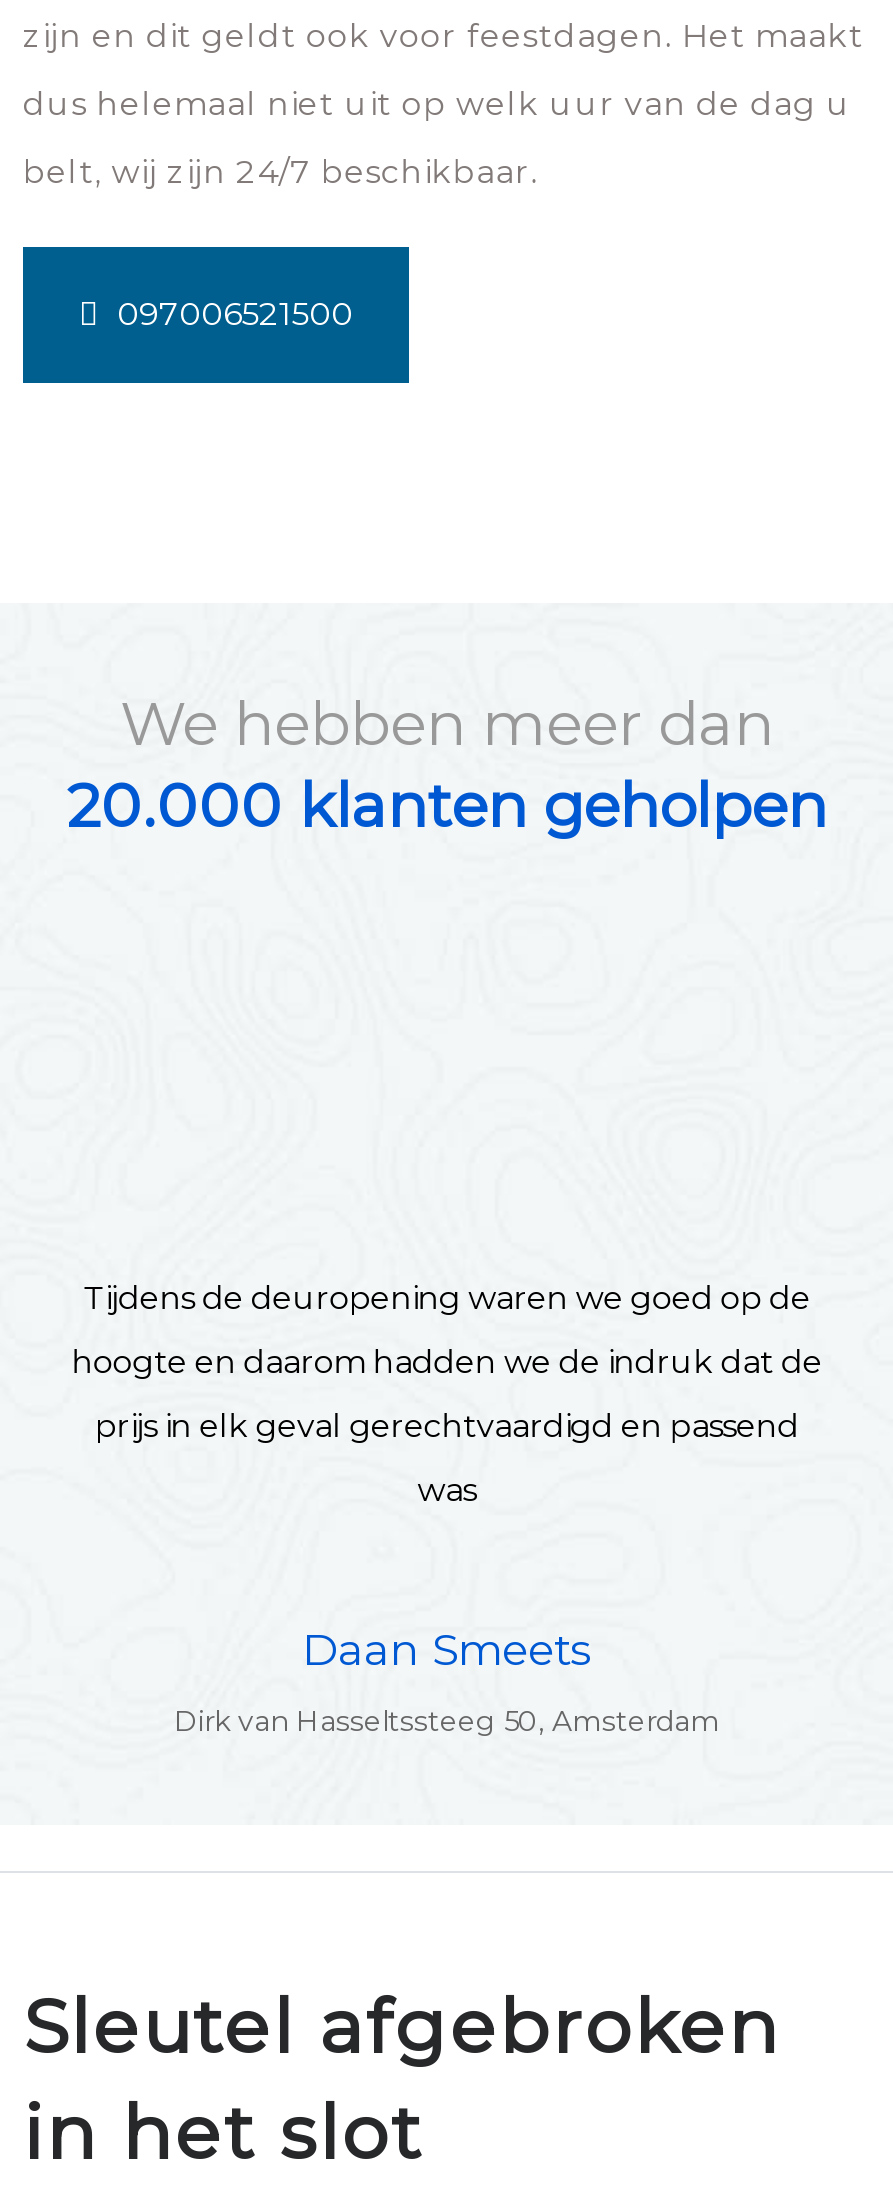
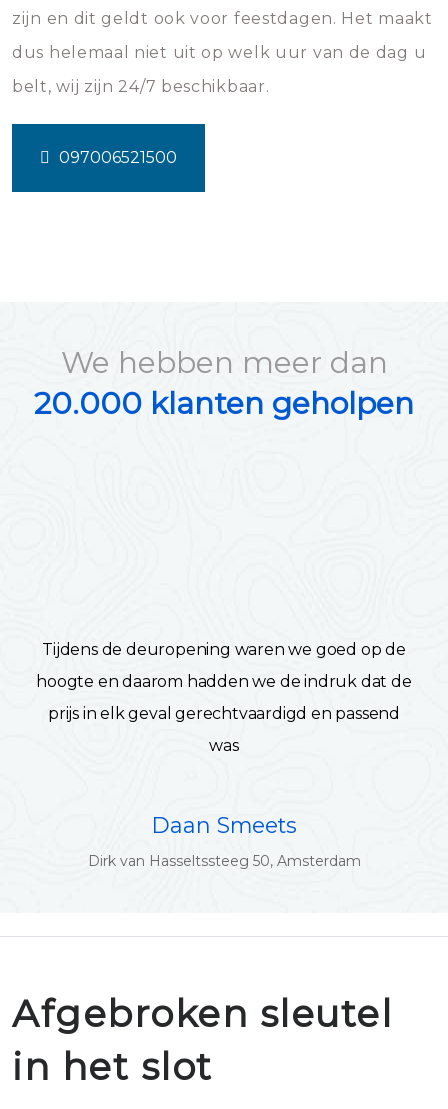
[23,1981,781,2071] Sleutel afgebroken -> [12,991,392,1036] Afgebroken sleutel

